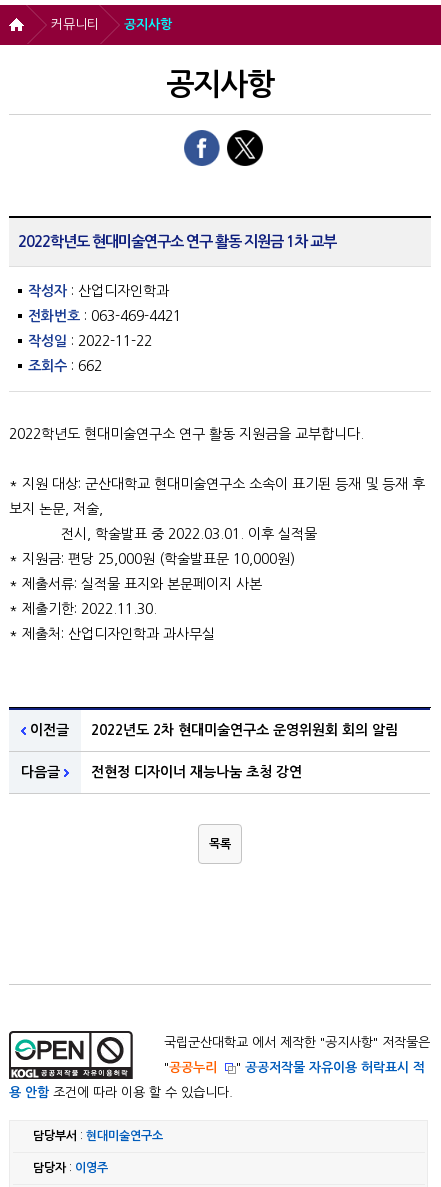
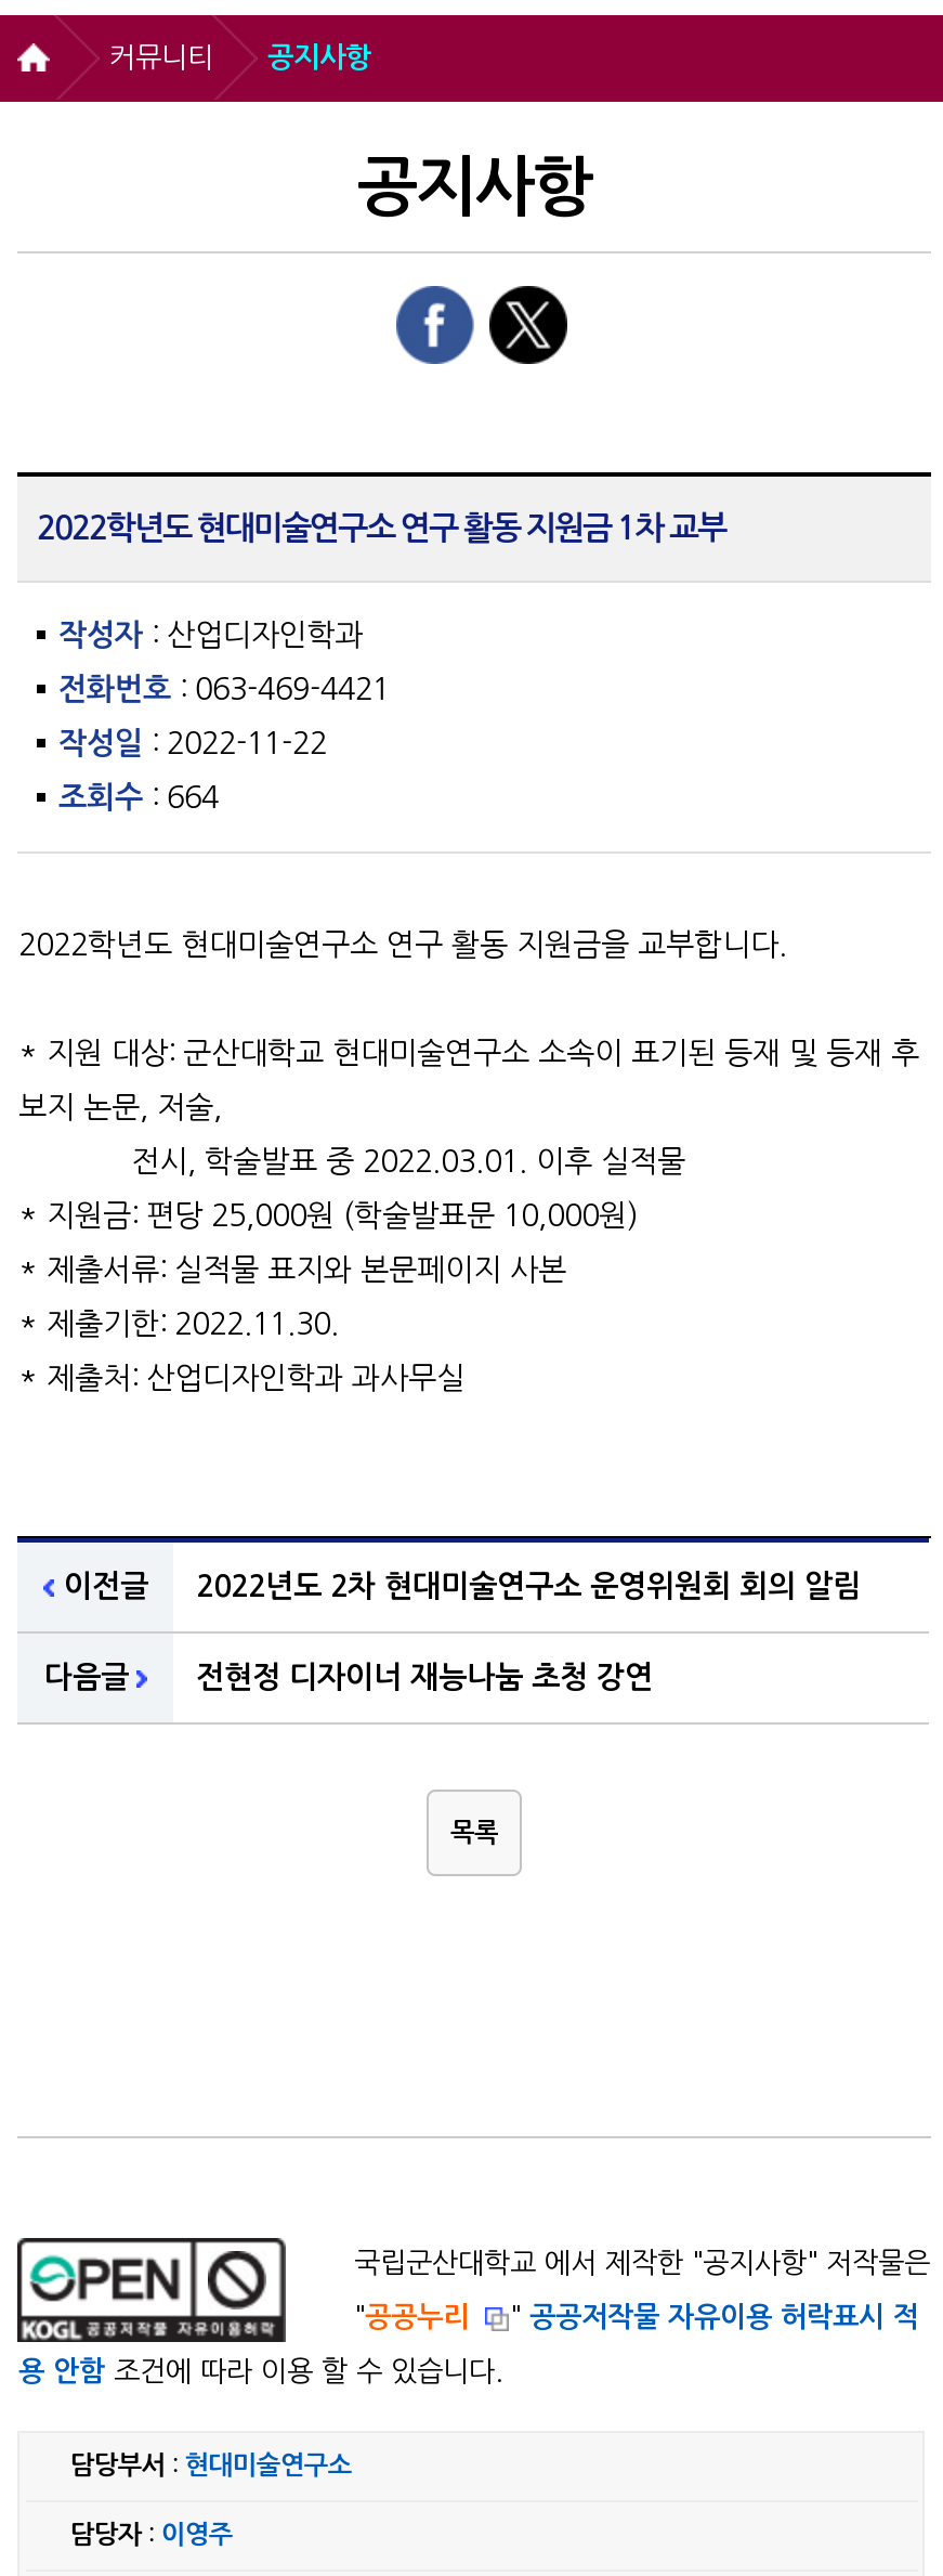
[28,359,102,373] 조회수: 662 -> [58,782,218,812] 조회수: 664

